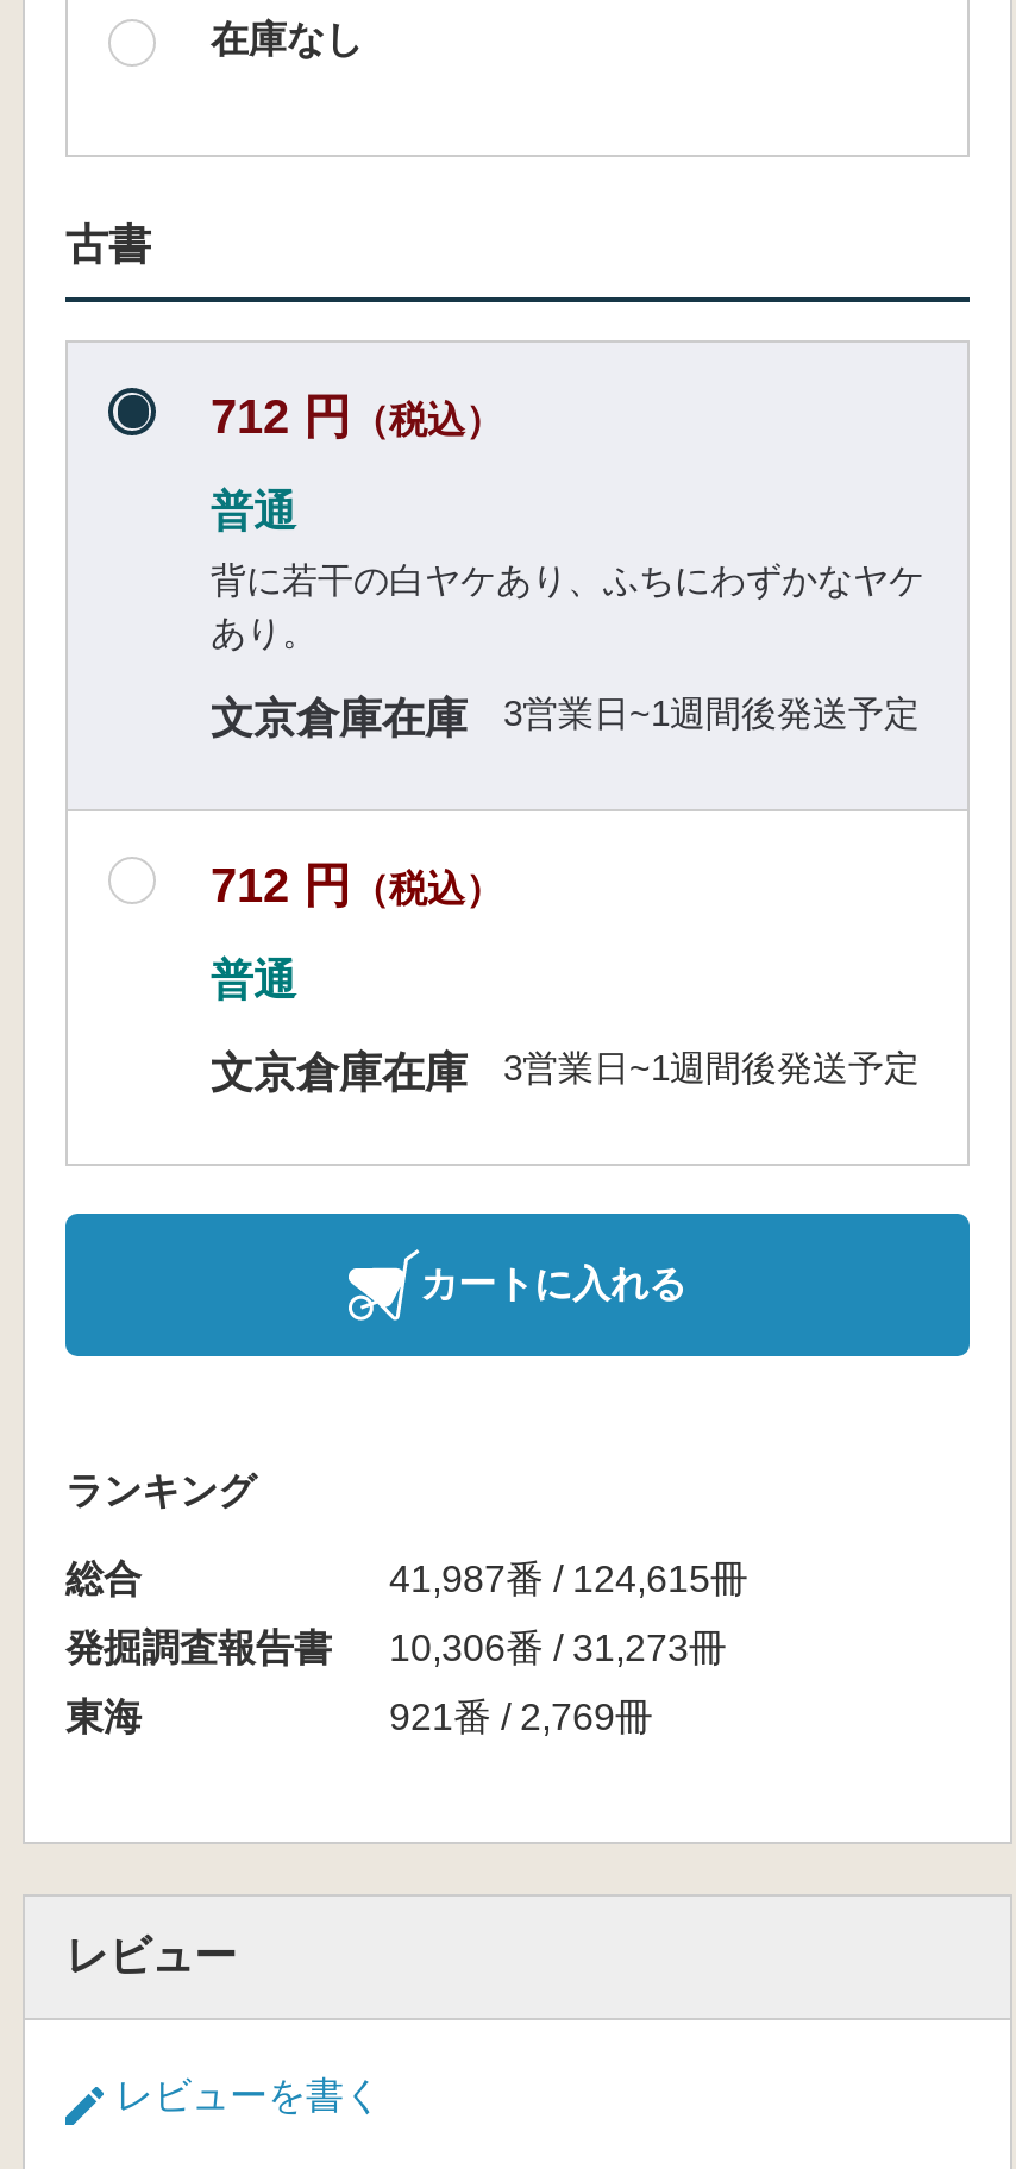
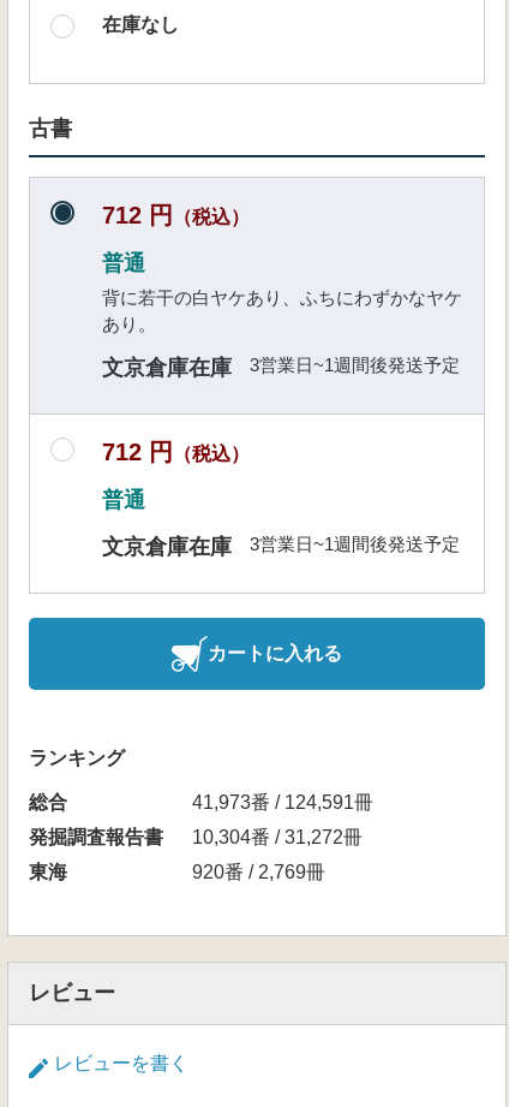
[389,1559,748,1599] 41,987番 / 124,615冊 -> [192,792,373,813] 41,973番 / 124,591冊
[65,1628,727,1668] 発掘調査報告書 10,306番 / 31,273冊 -> [29,827,363,847] 発掘調査報告書 10,304番 / 31,272冊
[389,1697,653,1737] 921番 / 2,769冊 -> [192,862,325,882] 920番 / 2,769冊

